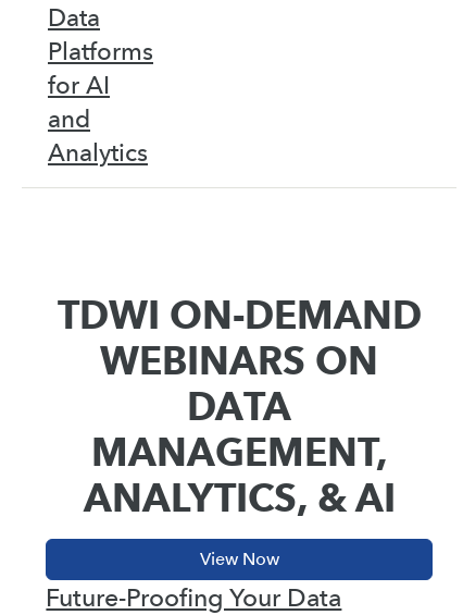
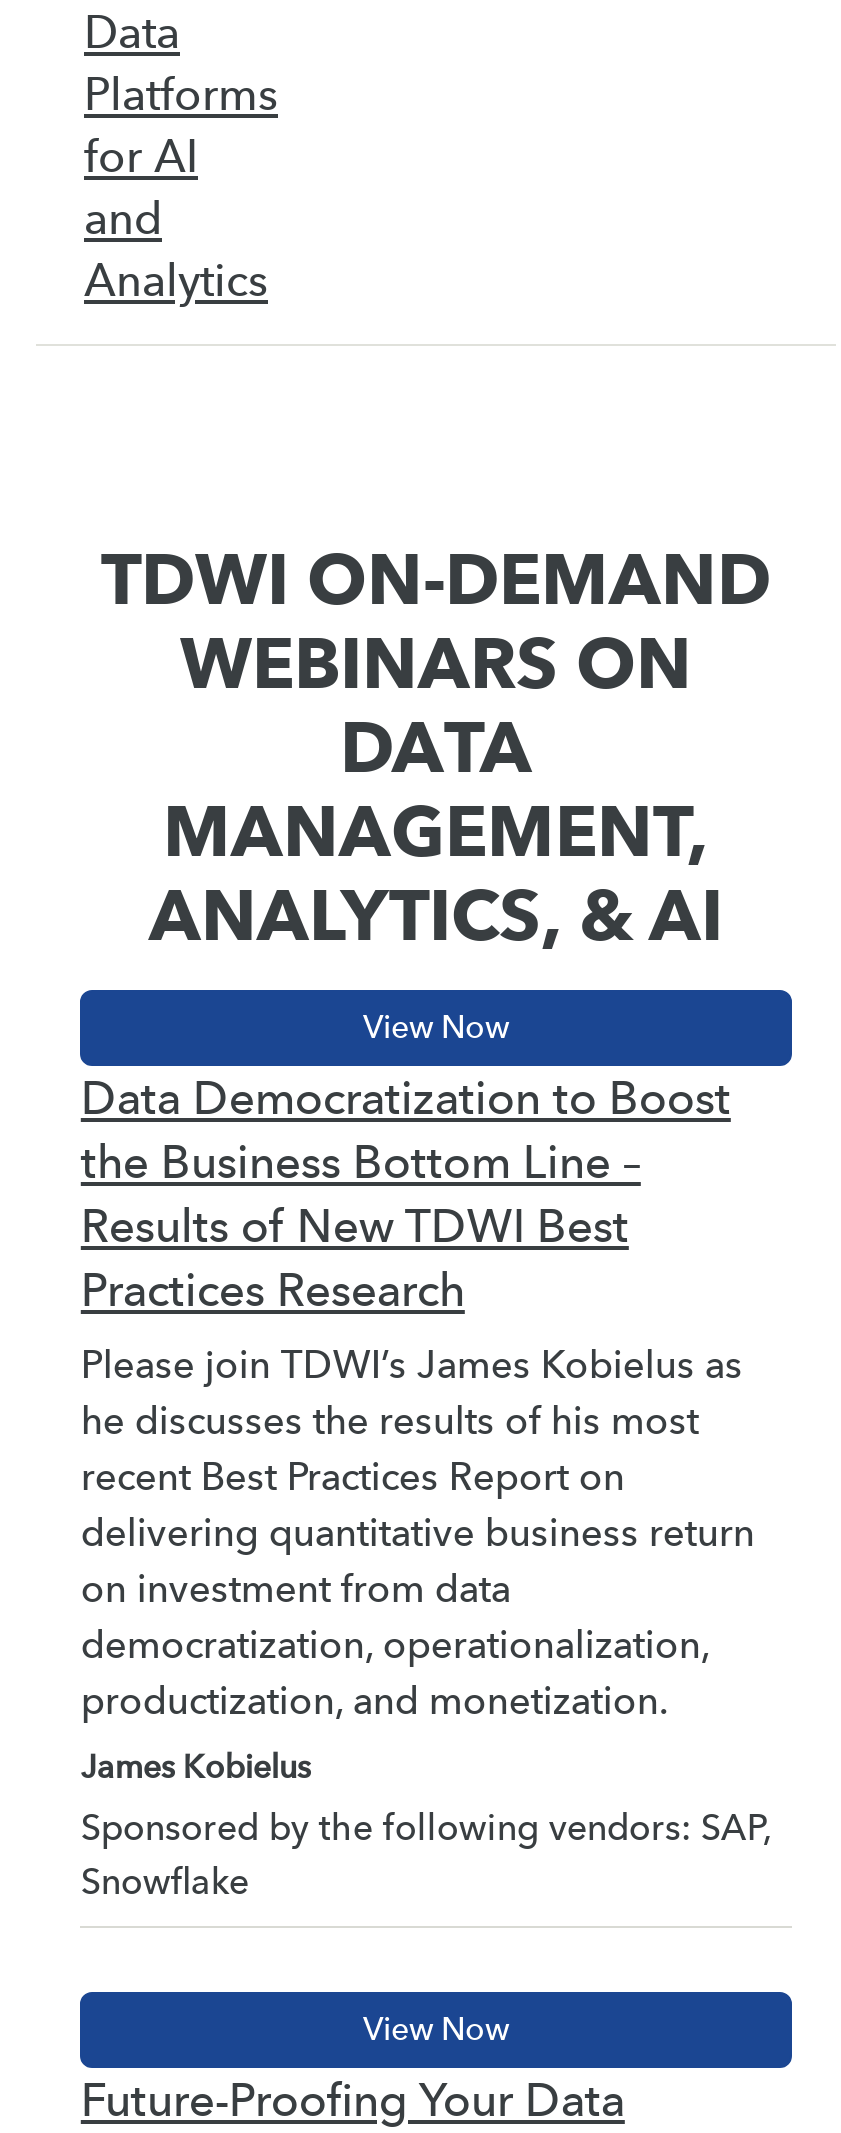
none -> [81,1069,771,1904] Data Democratization to Boost | the Business Bottom Line – | Results of New TDWI Best | Practices Research | Please join TDWI’s James Kobielus as | he discusses the results of his most | recent Best Practices Report on | delivering quantitative business return | on investment from data | democratization, operationalization, | productization, and monetization. | James Kobielus | Sponsored by the following vendors: SAP, | Snowflake

